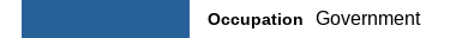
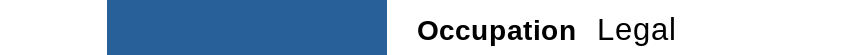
[316,8,420,28] Government -> [597,12,677,46] Legal

